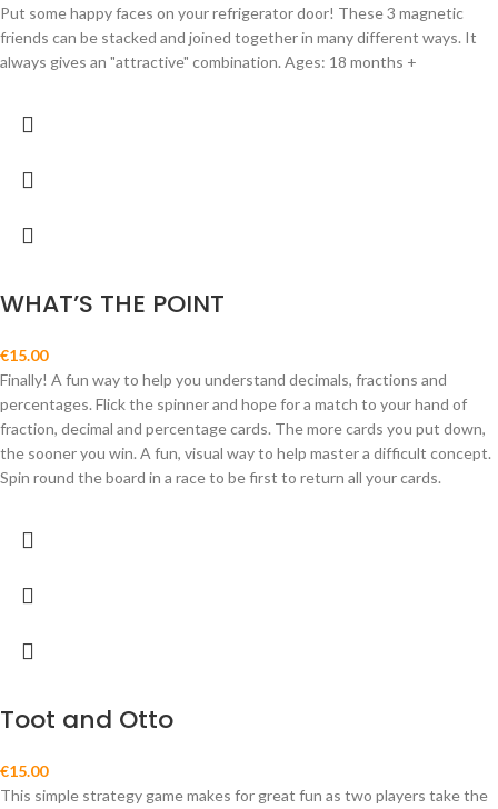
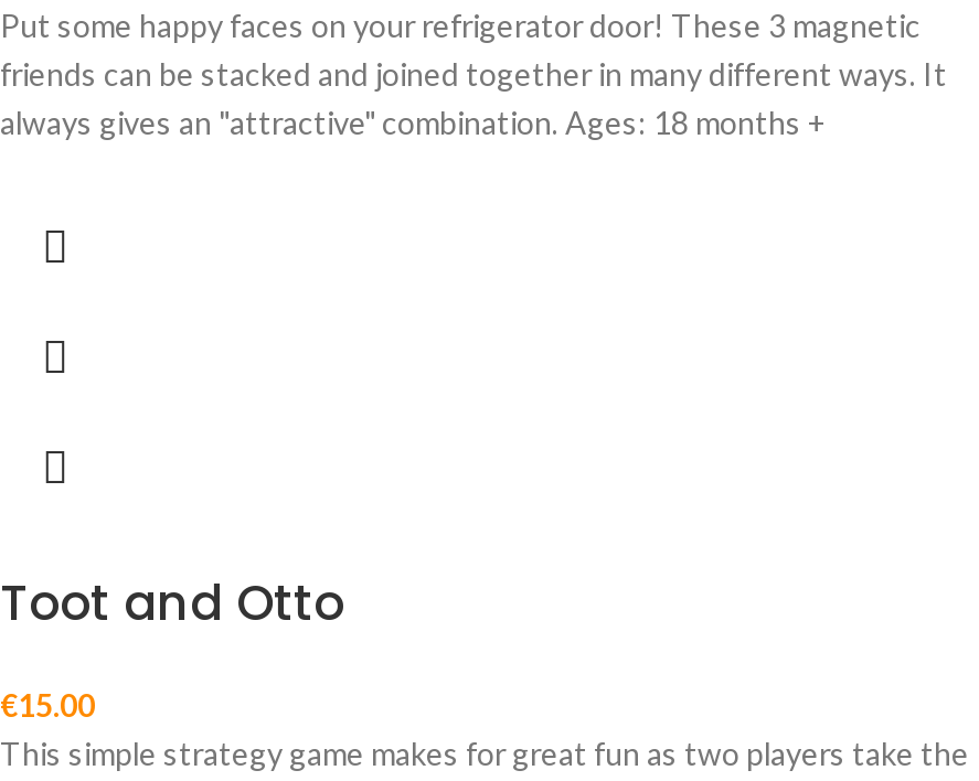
[0,287,491,487] WHAT’S THE POINT | €15.00 | Finally! A fun way to help you understand decimals, fractions and | percentages. Flick the spinner and hope for a match to your hand of | fraction, decimal and percentage cards. The more cards you put down, | the sooner you win. A fun, visual way to help master a difficult concept. | Spin round the board in a race to be first to return all your cards. -> none

